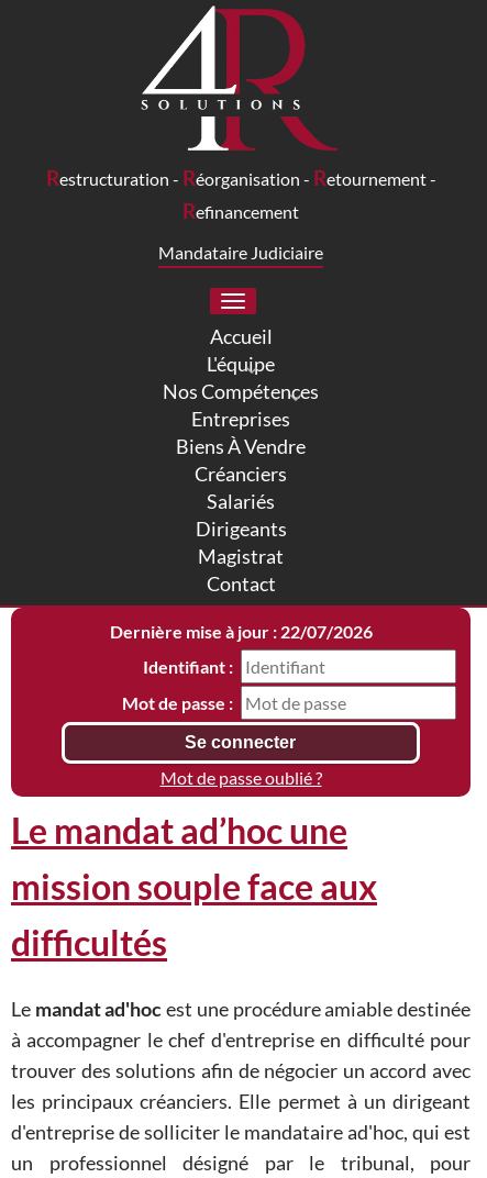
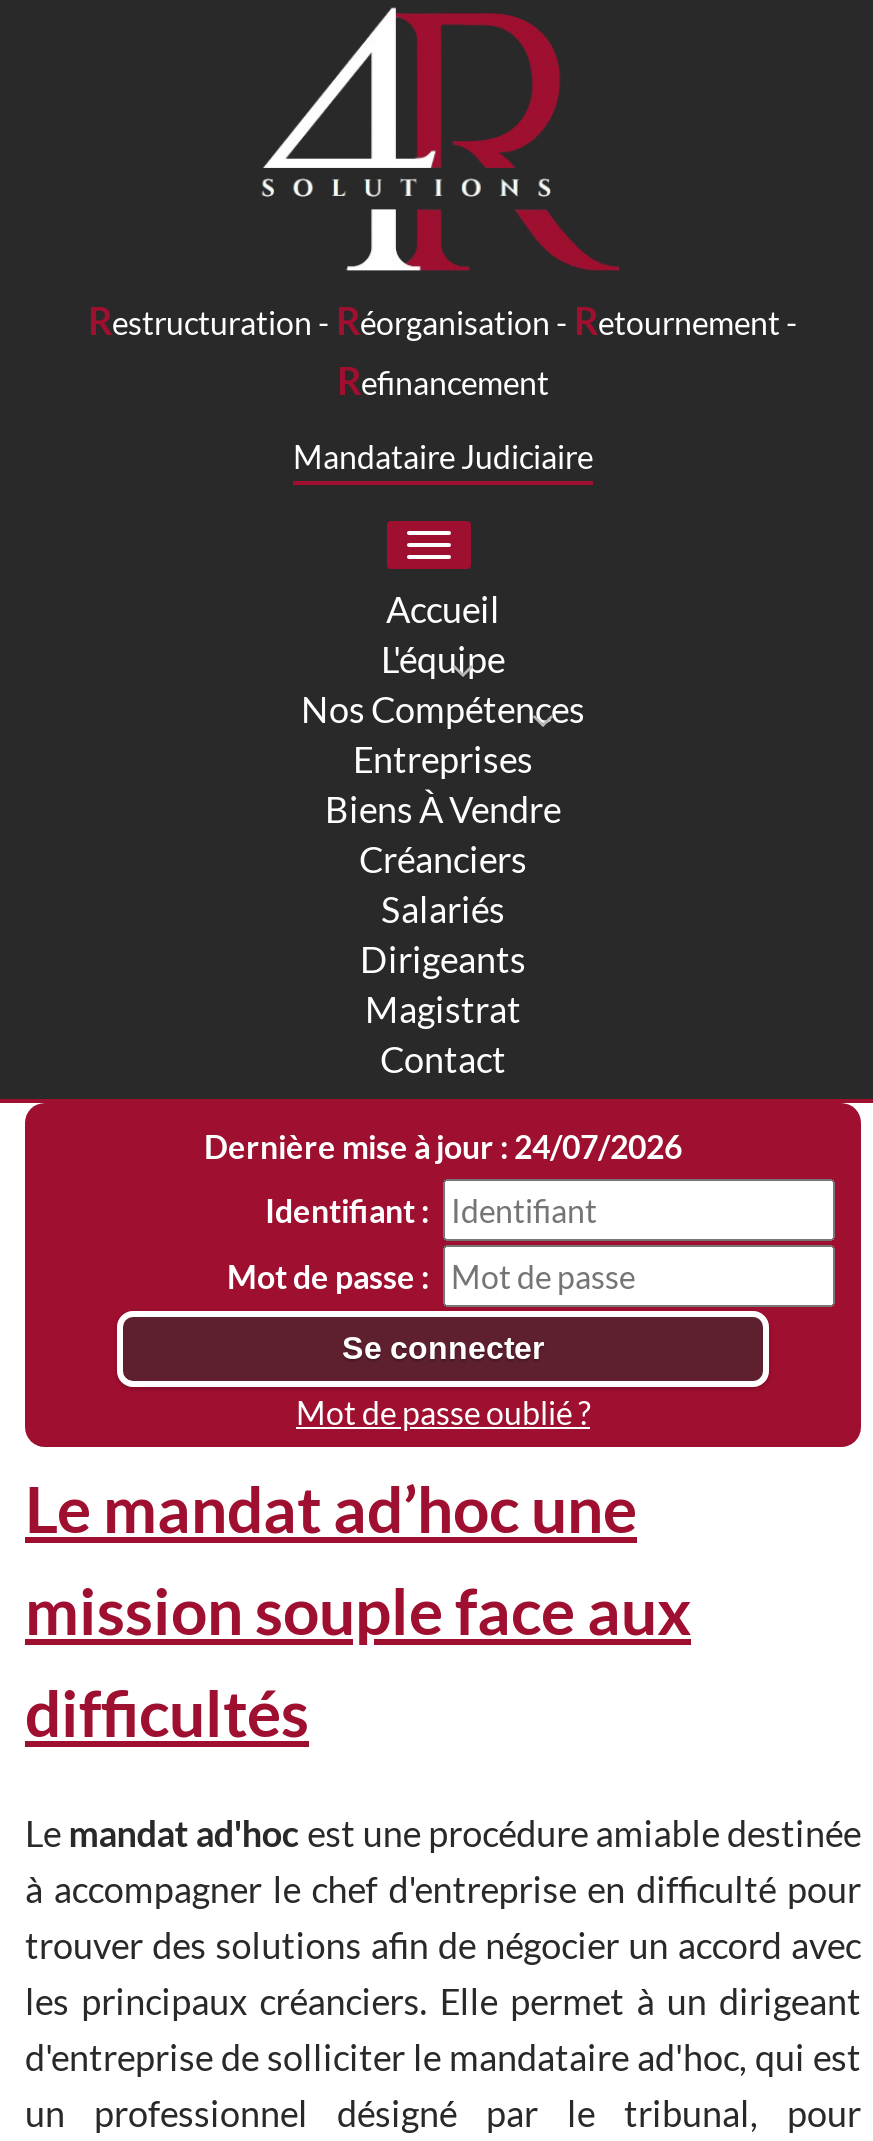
[109,621,372,642] Dernière mise à jour : 22/07/2026 -> [204,1128,682,1166] Dernière mise à jour : 24/07/2026

